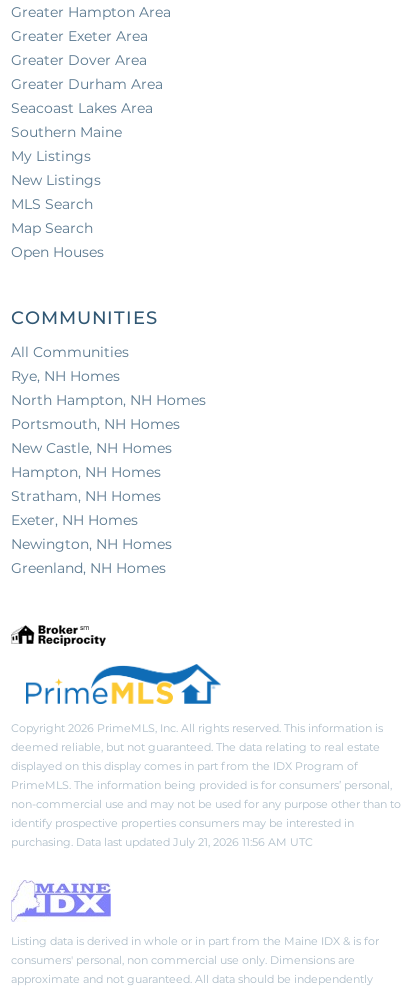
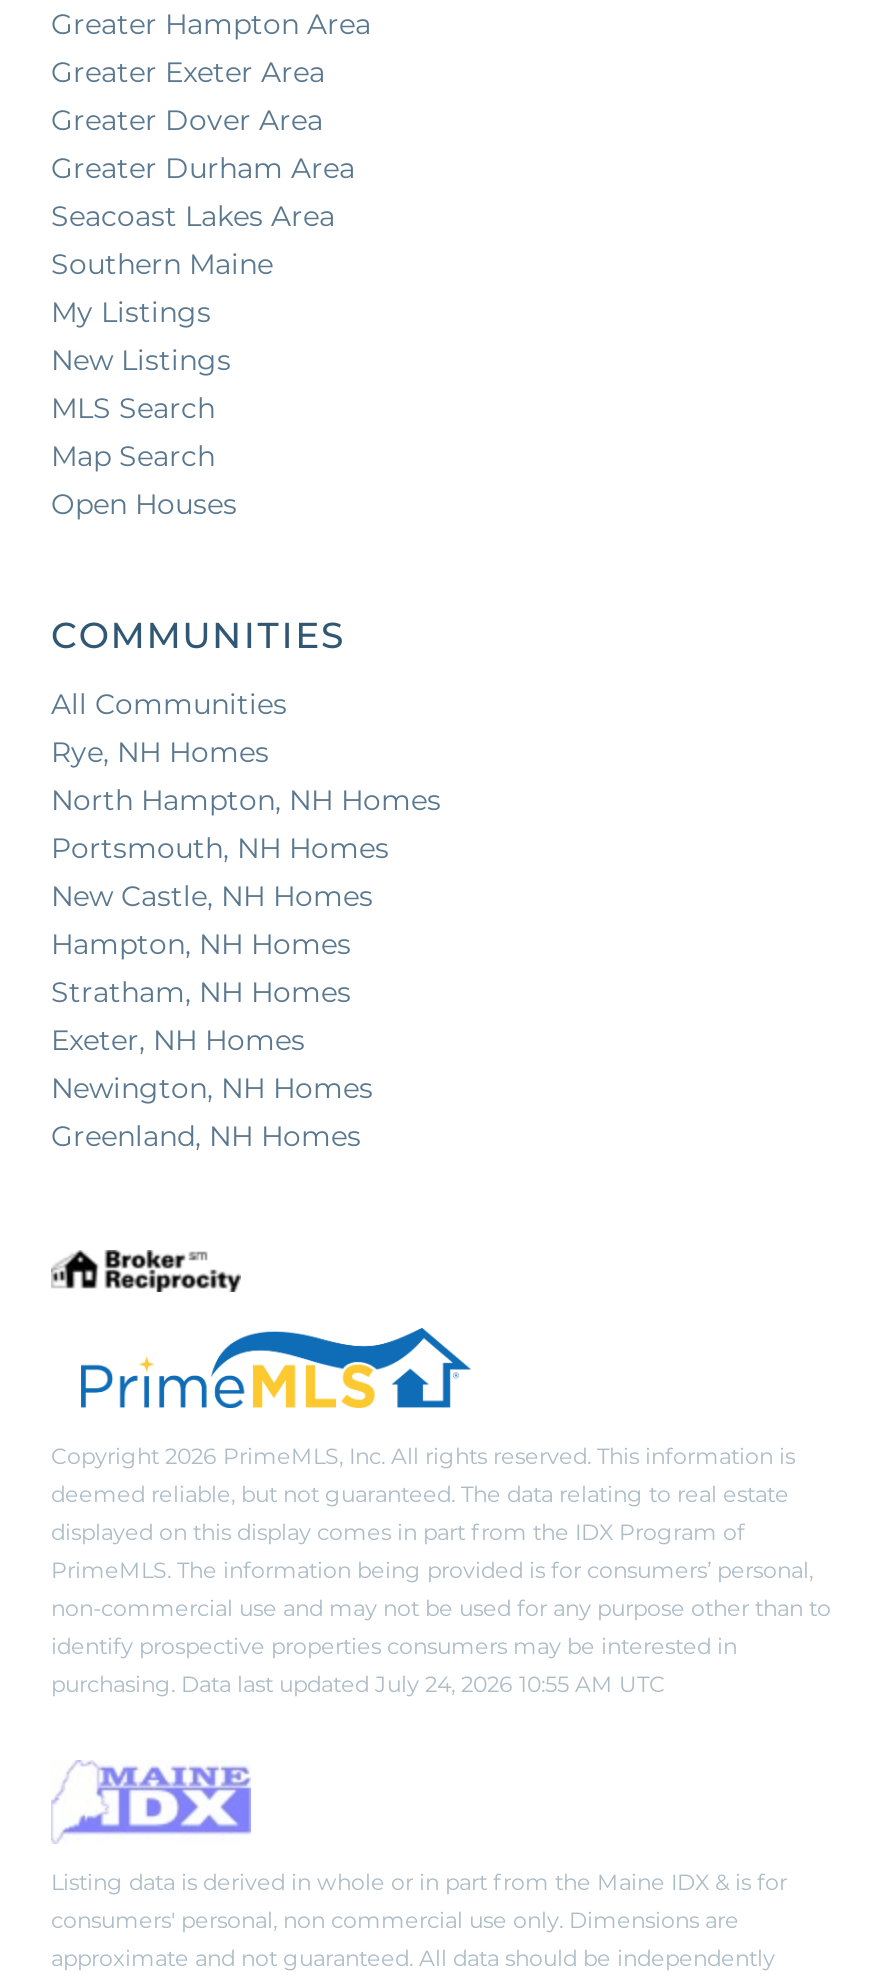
[11,835,313,849] purchasing. Data last updated July 21, 2026 11:56 AM UTC -> [51,1670,665,1698] purchasing. Data last updated July 24, 2026 10:55 AM UTC

